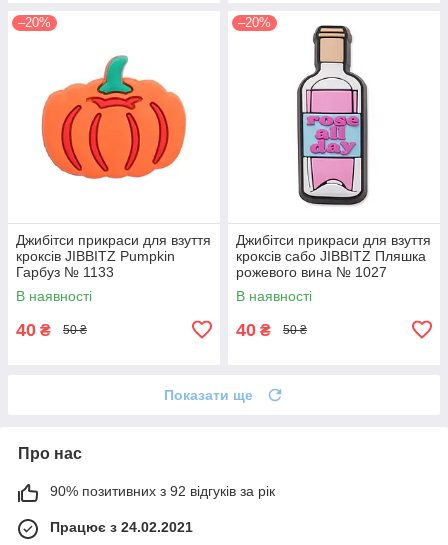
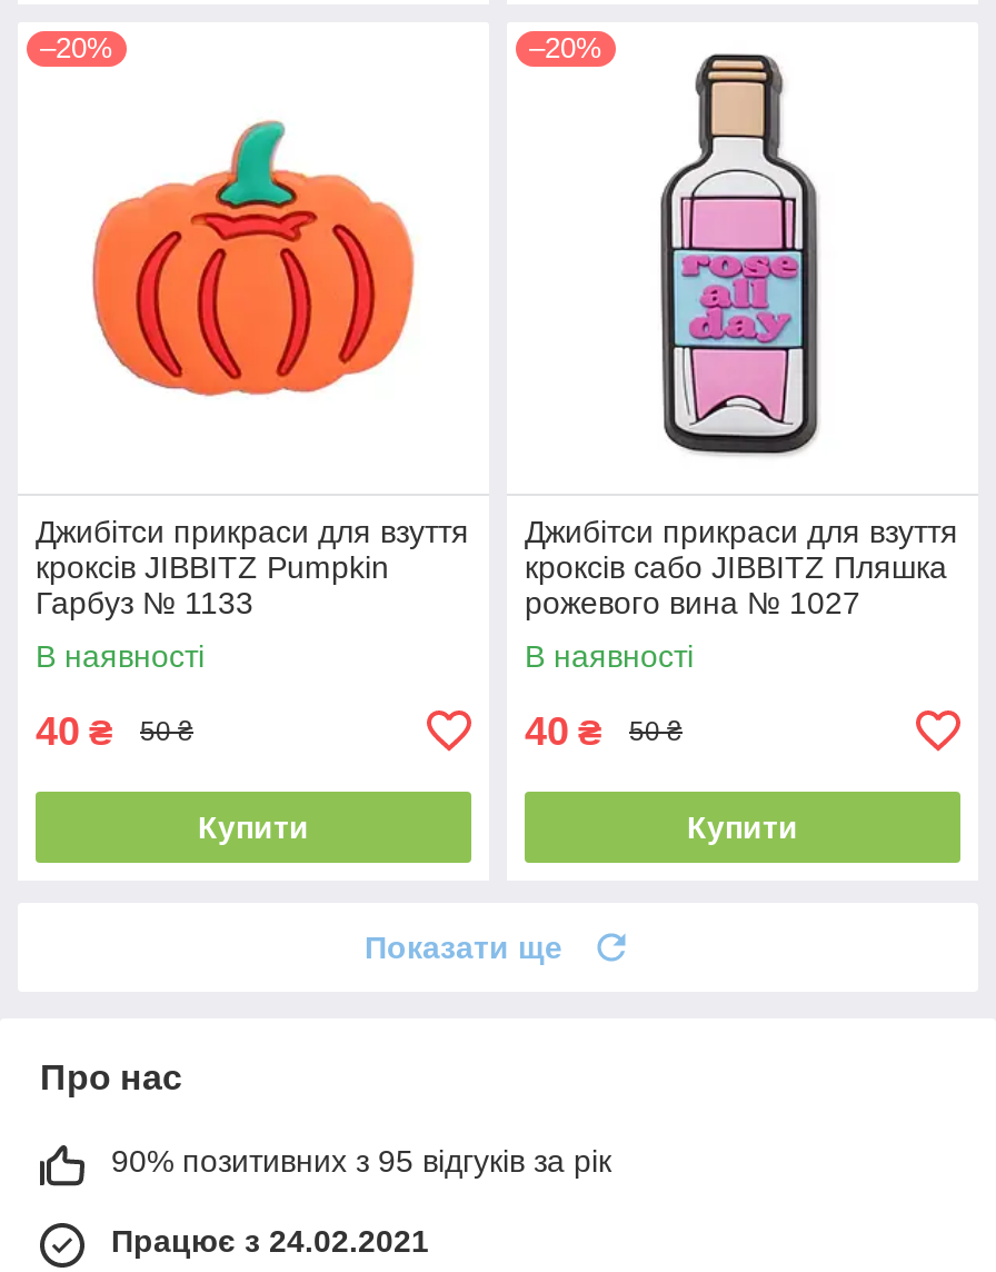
none -> [198,809,309,845] Купити
none -> [687,809,798,845] Купити
[50,483,275,499] 90% позитивних з 92 відгуків за рік -> [111,1143,611,1178] 90% позитивних з 95 відгуків за рік

